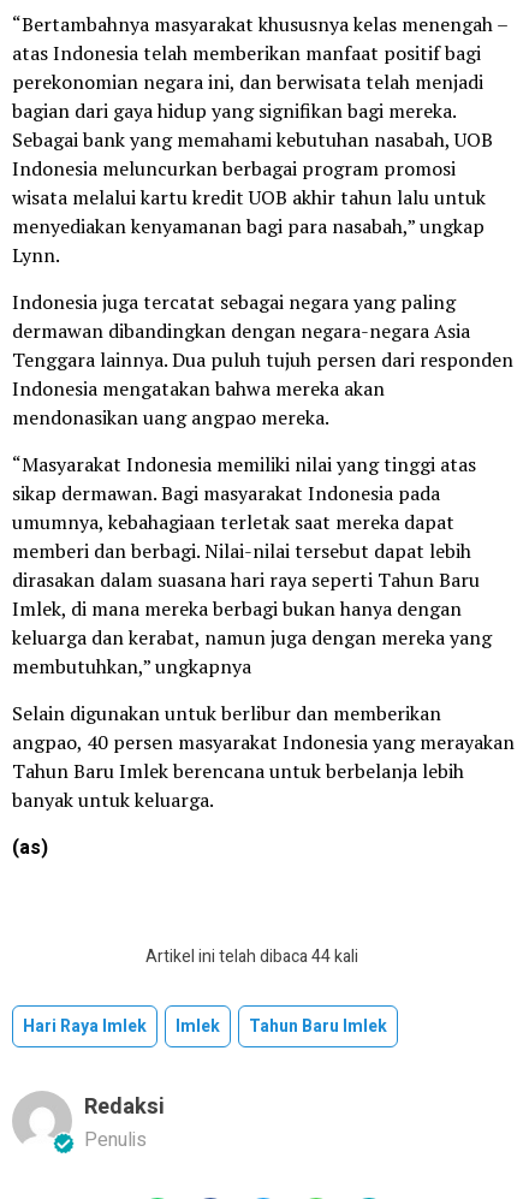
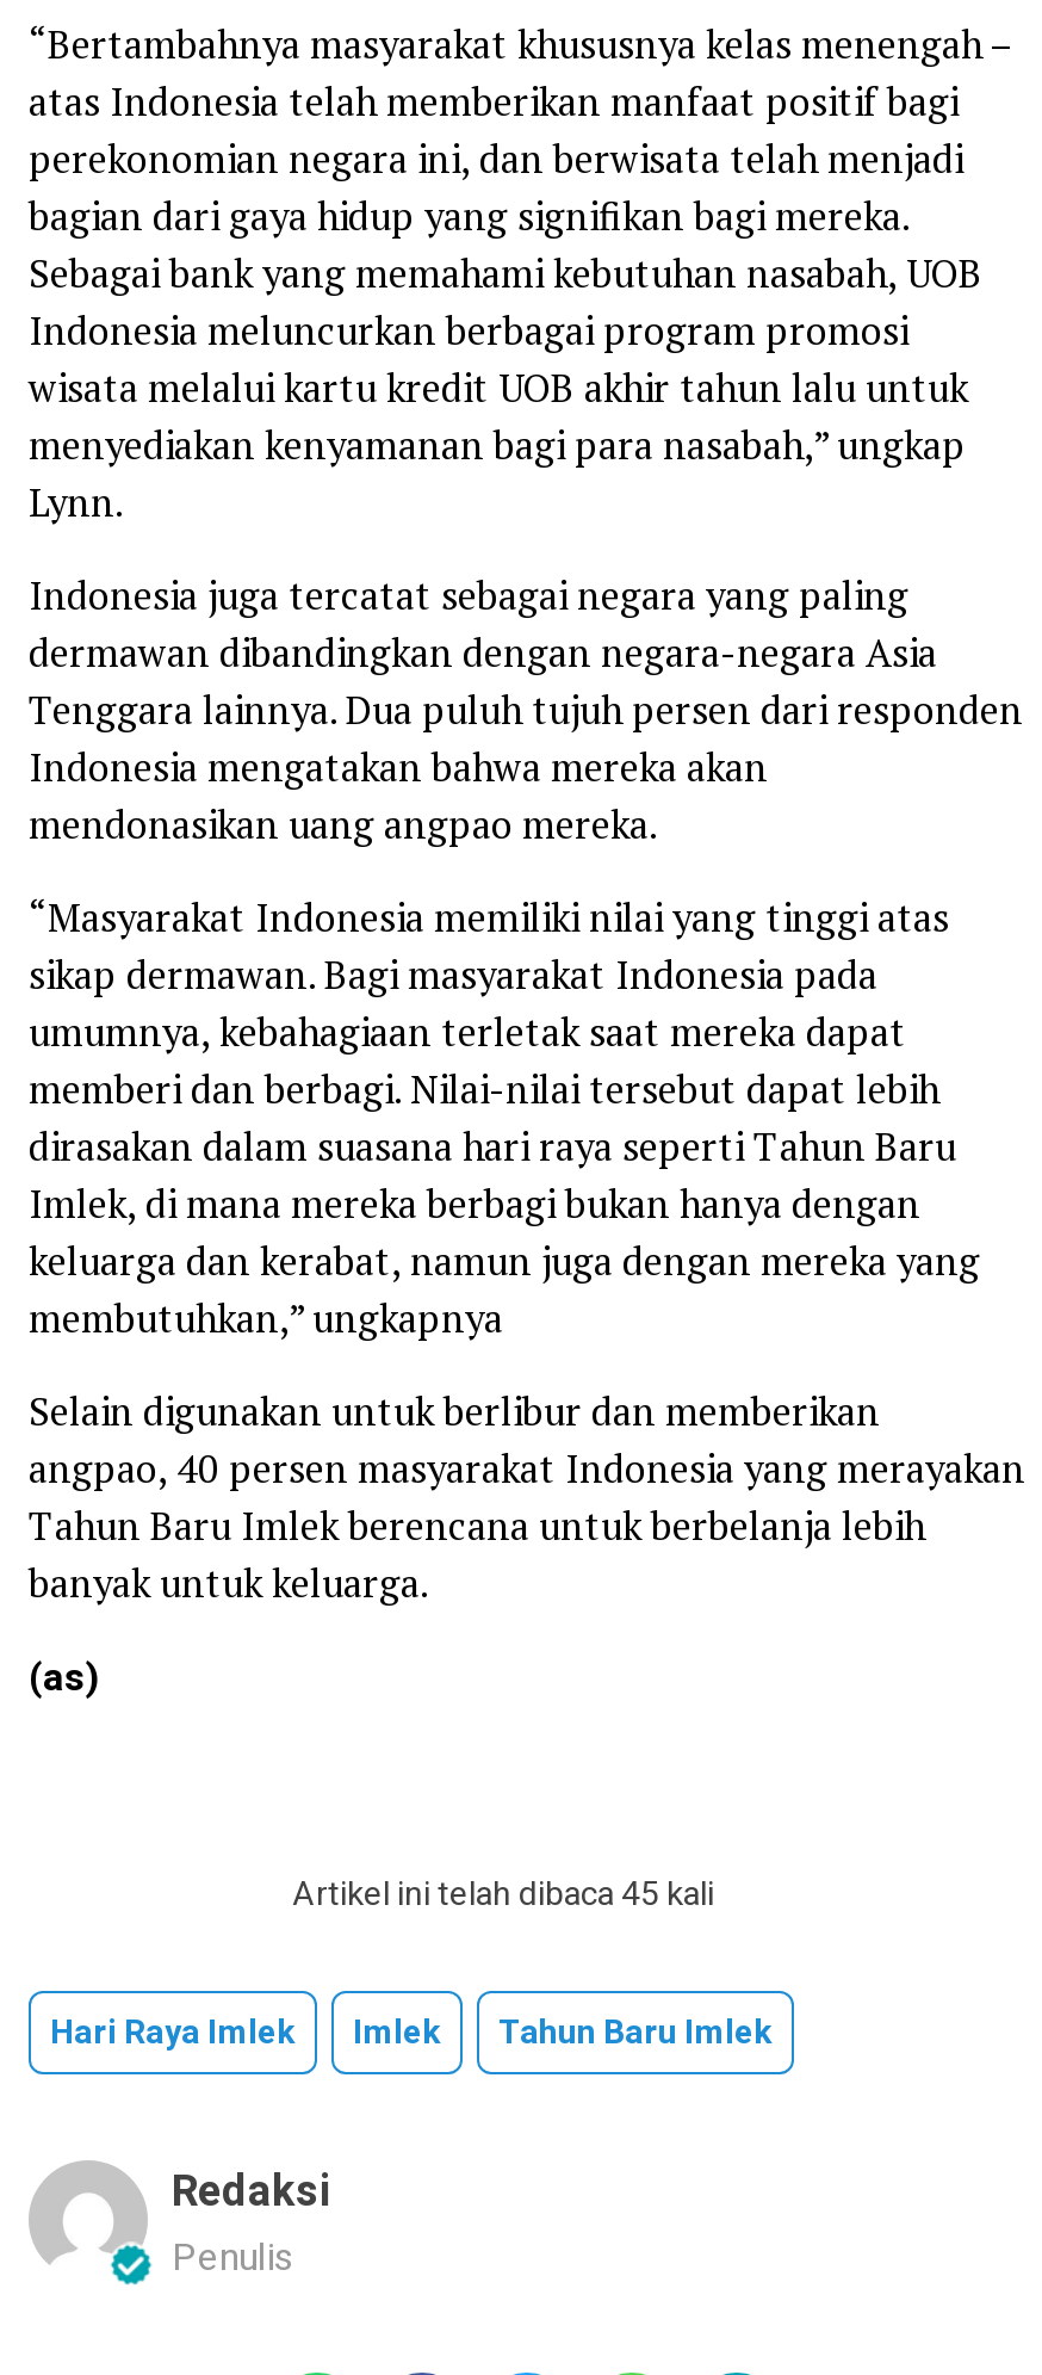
[145,944,358,969] Artikel ini telah dibaca 44 kali -> [292,1869,714,1919] Artikel ini telah dibaca 45 kali

